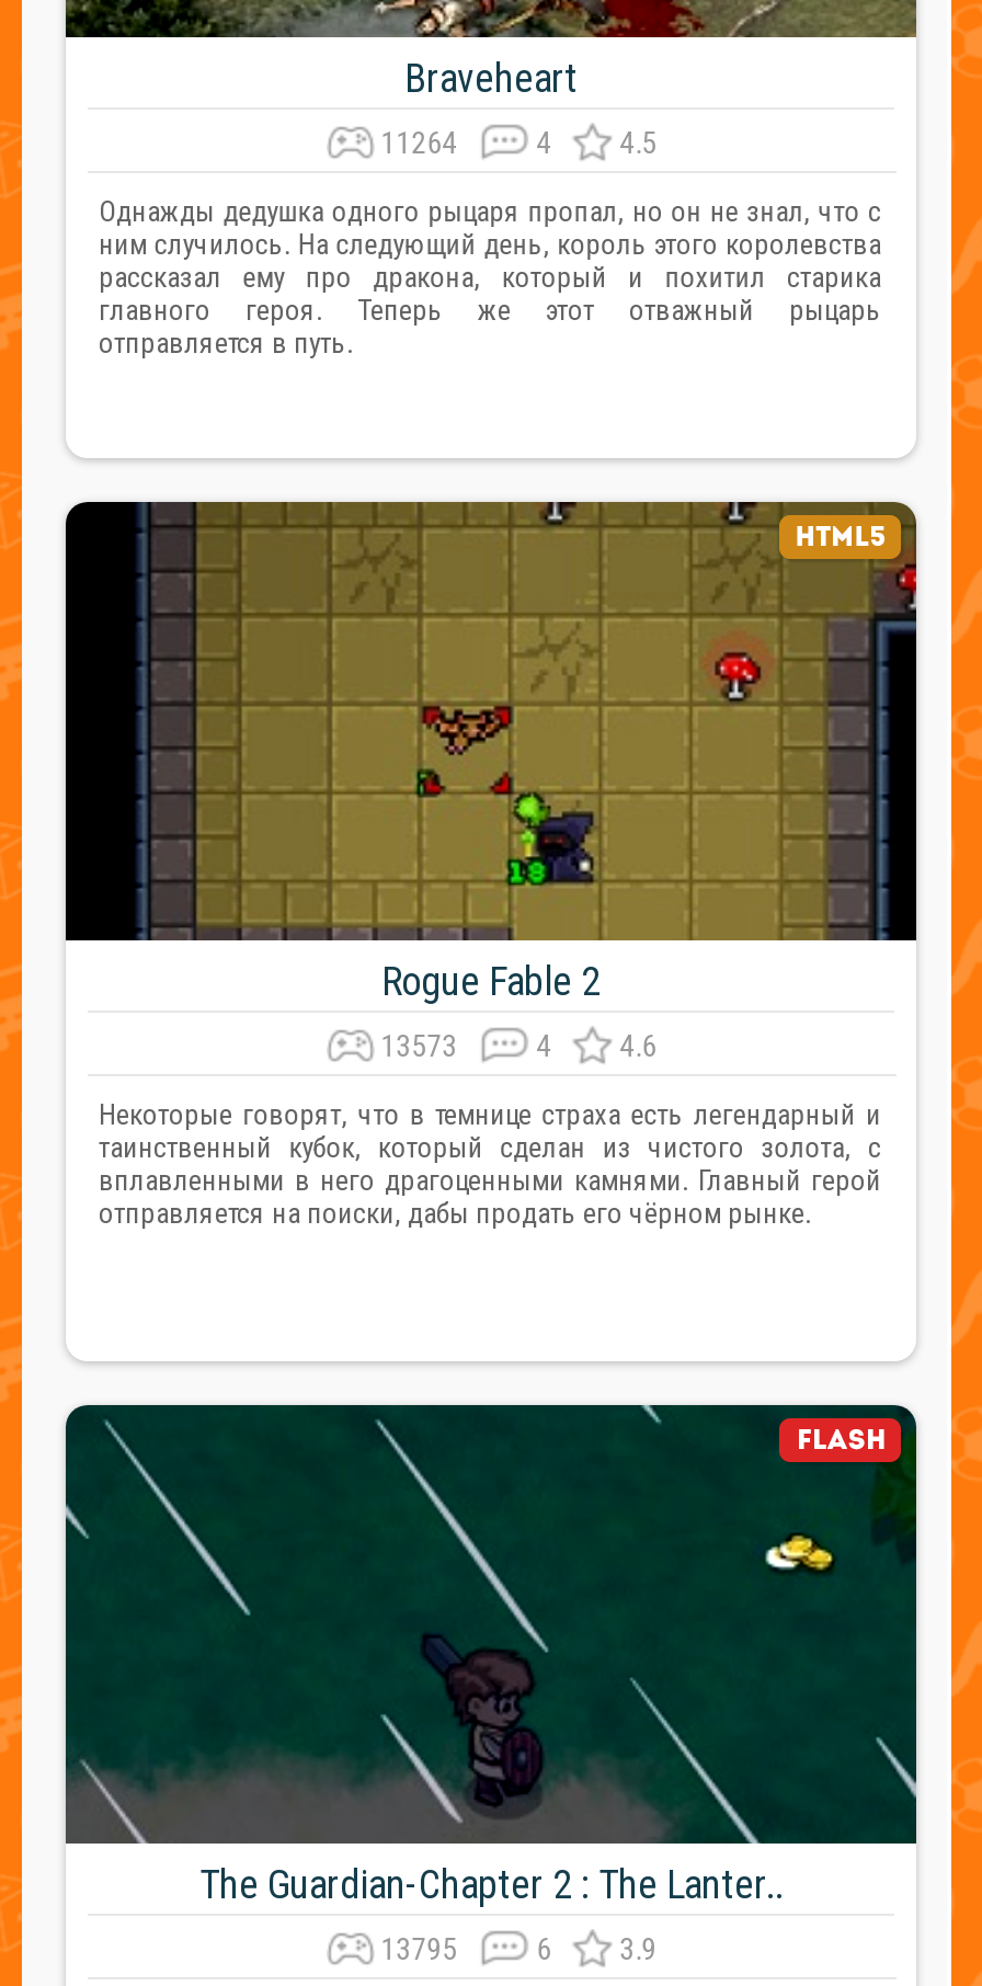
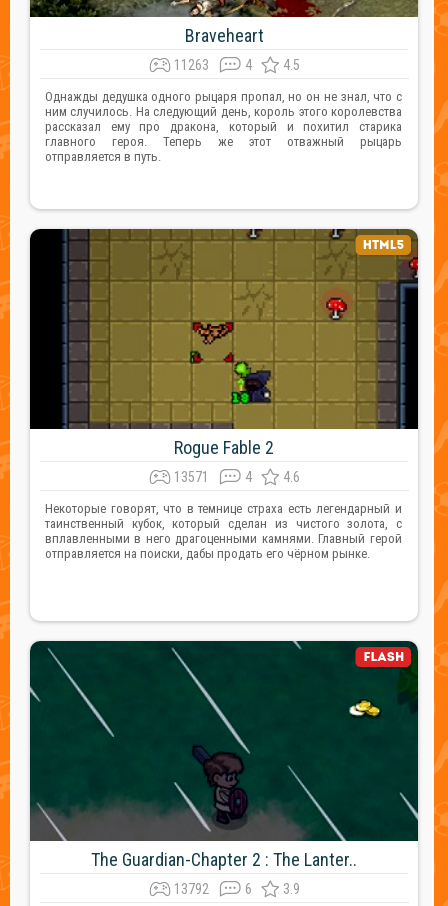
[381,125,458,160] 11264 -> [174,57,209,73] 11263
[381,1028,458,1063] 13573 -> [174,469,209,485] 13571
[381,1931,458,1966] 13795 -> [174,881,209,897] 13792

